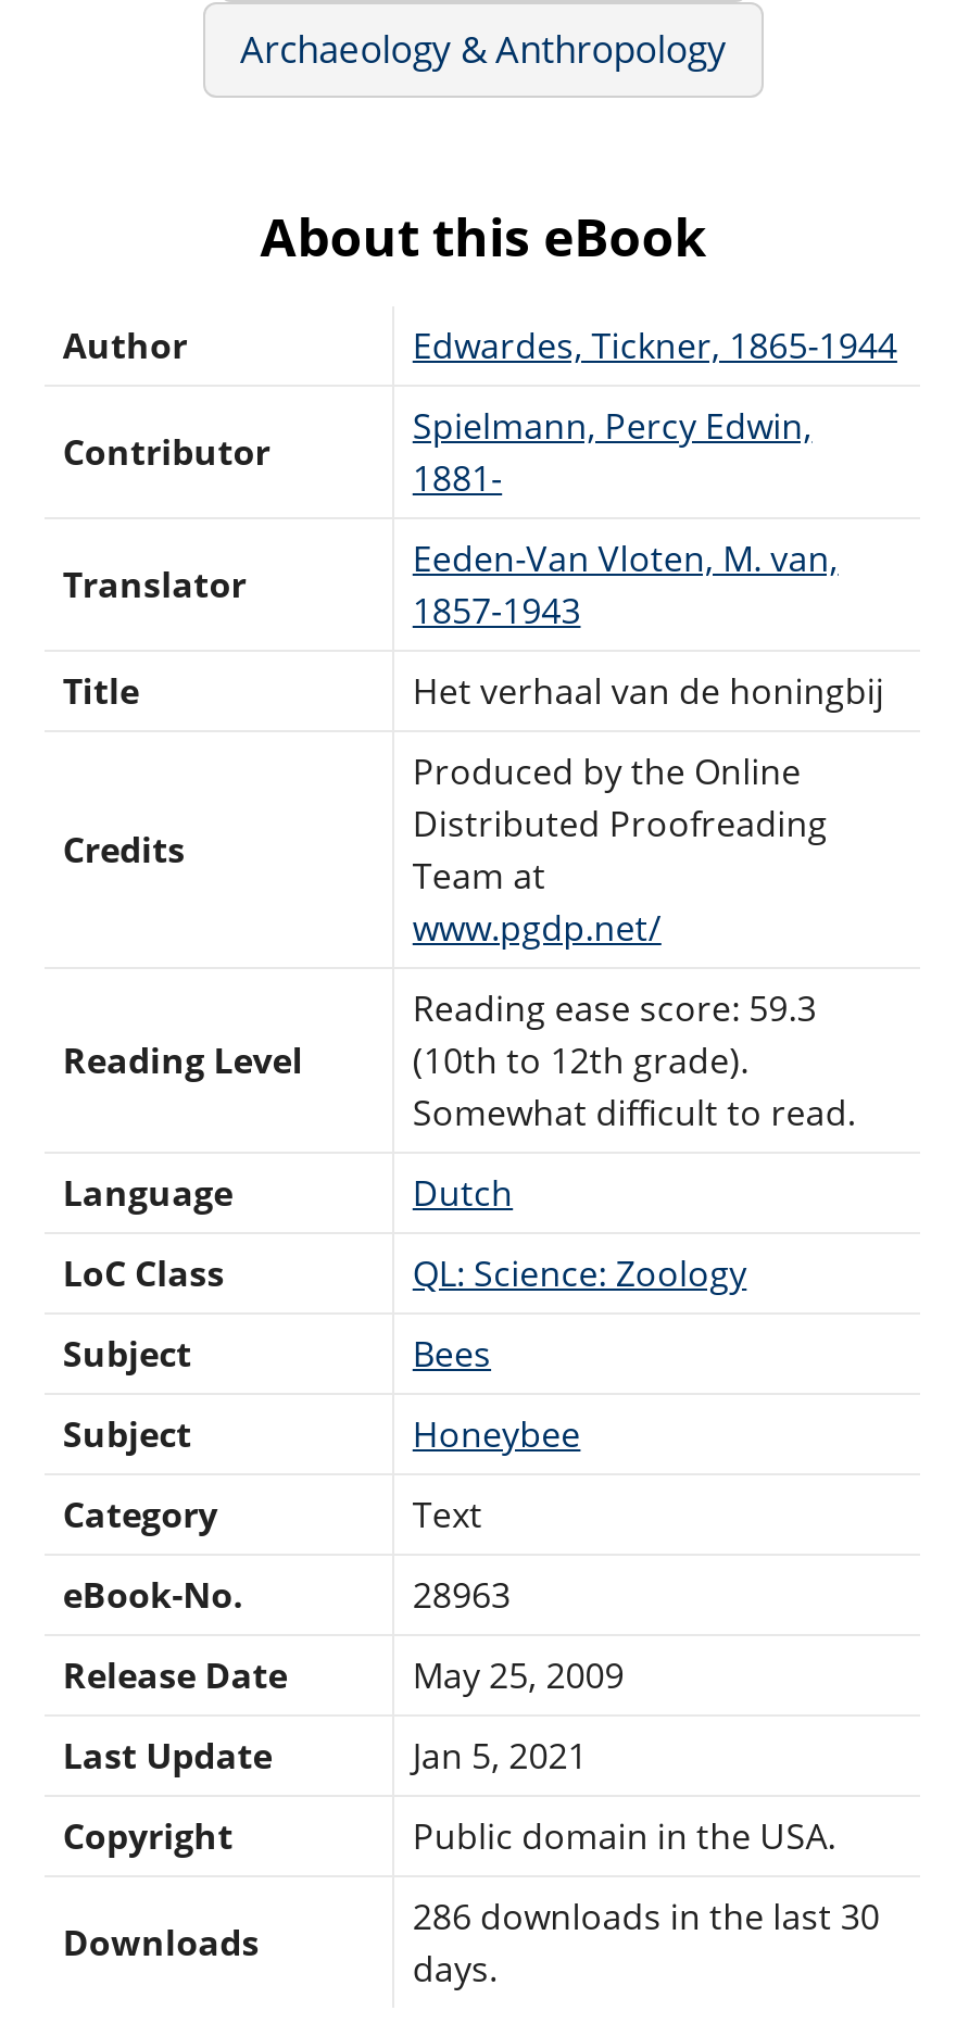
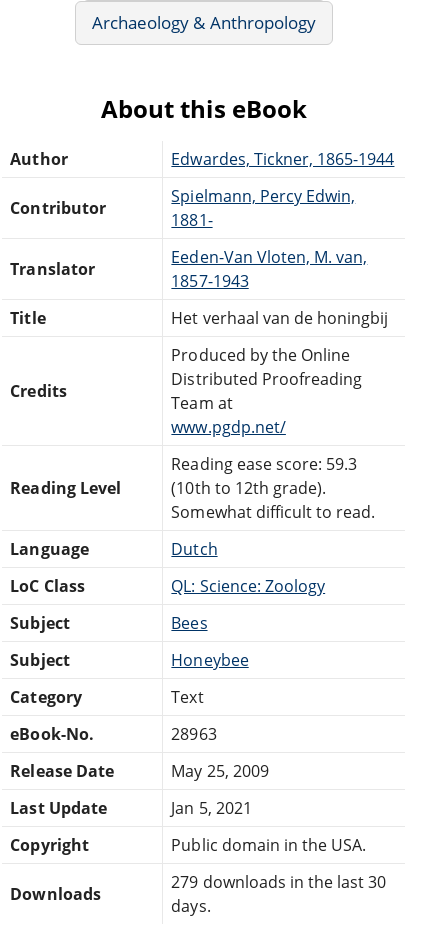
[413,1892,880,1940] 286 downloads in the last 30 -> [171,871,386,893] 279 downloads in the last 30

